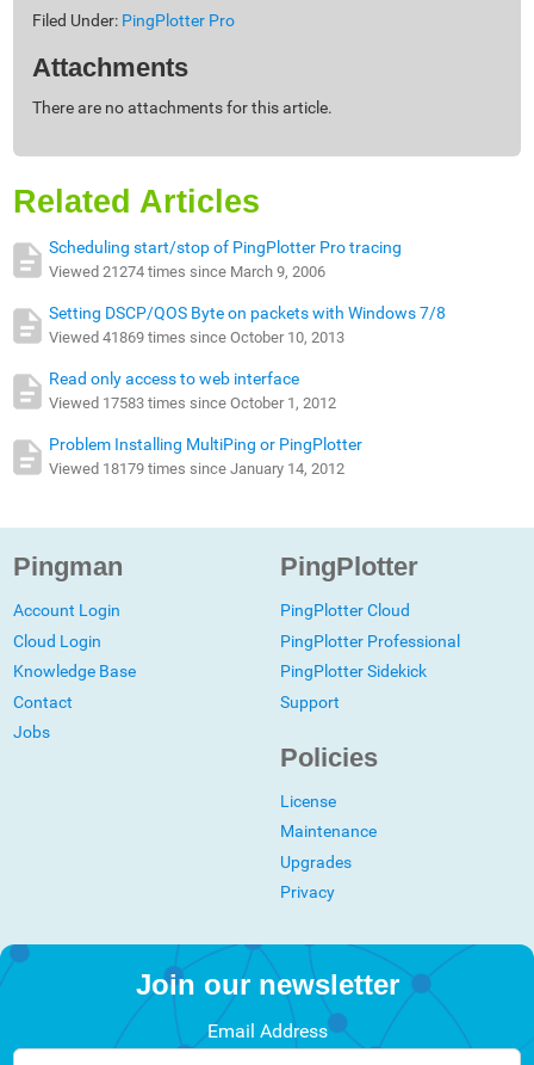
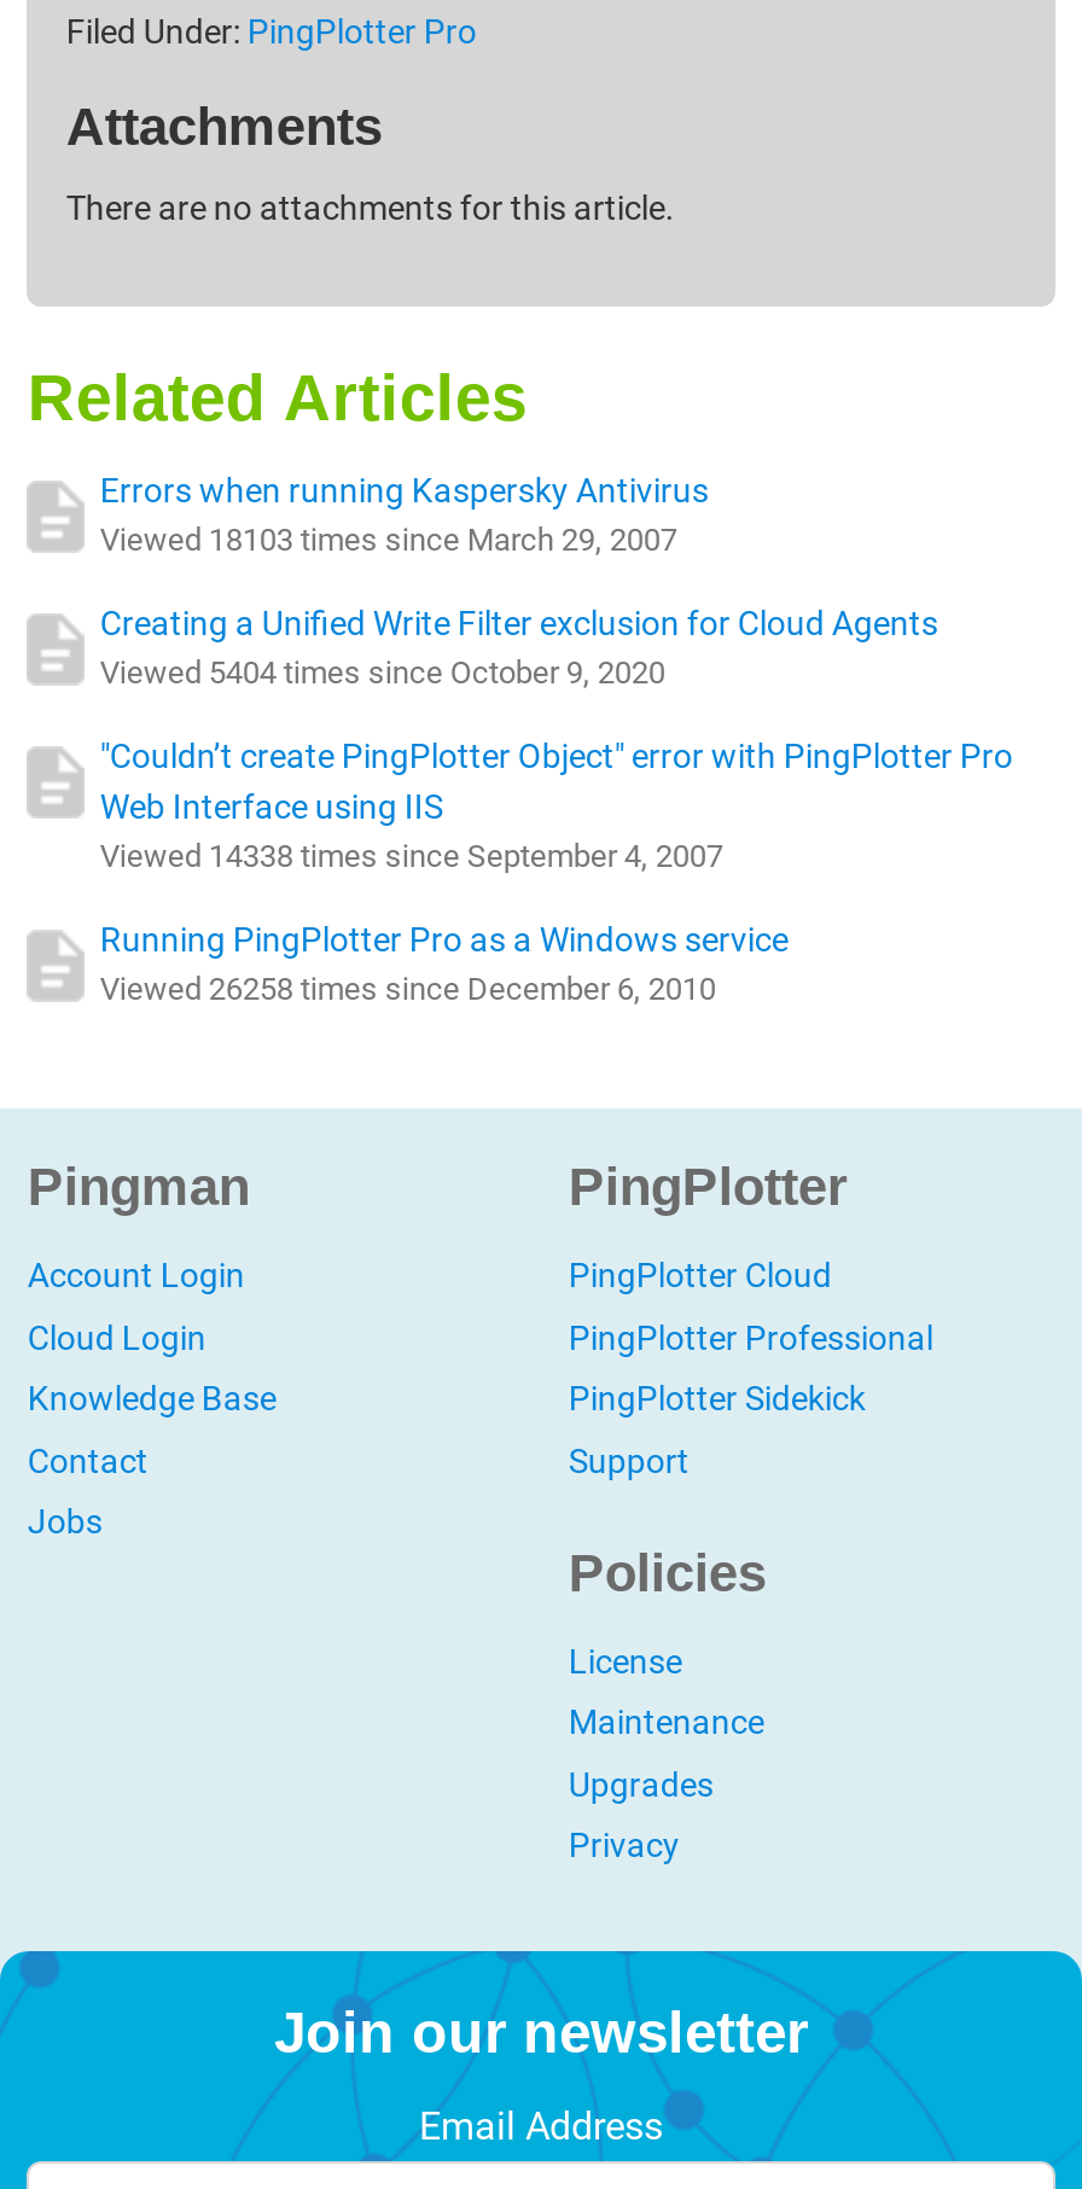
[49,238,402,281] Scheduling start/stop of PingPlotter Pro tracing | Viewed 21274 times since March 9, 2006 -> [100,472,709,559] Errors when running Kaspersky Antivirus | Viewed 18103 times since March 29, 2007
[49,304,446,347] Setting DSCP/QOS Byte on packets with Windows 7/8 | Viewed 41869 times since October 10, 2013 -> [100,604,938,691] Creating a Unified Write Filter exclusion for Cloud Agents | Viewed 5404 times since October 9, 2020
[49,369,337,412] Read only access to web interface | Viewed 17583 times since October 1, 2012 -> [100,737,1013,875] "Couldn’t create PingPlotter Object" error with PingPlotter Pro | Web Interface using IIS | Viewed 14338 times since September 4, 2007
[49,435,363,478] Problem Installing MultiPing or PingPlotter | Viewed 18179 times since January 14, 2012 -> [100,921,788,1008] Running PingPlotter Pro as a Windows service | Viewed 26258 times since December 6, 2010

